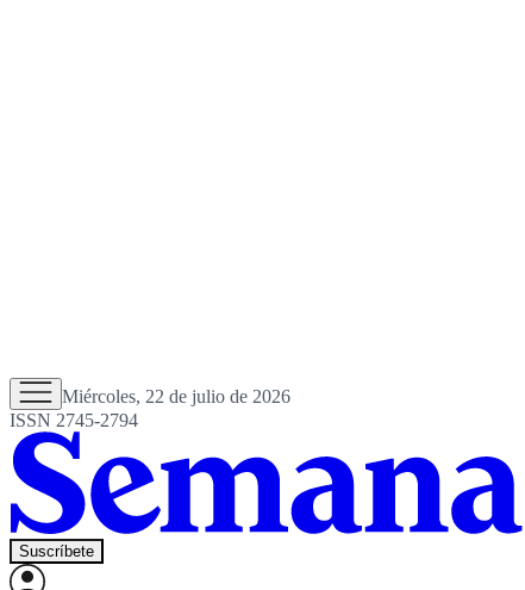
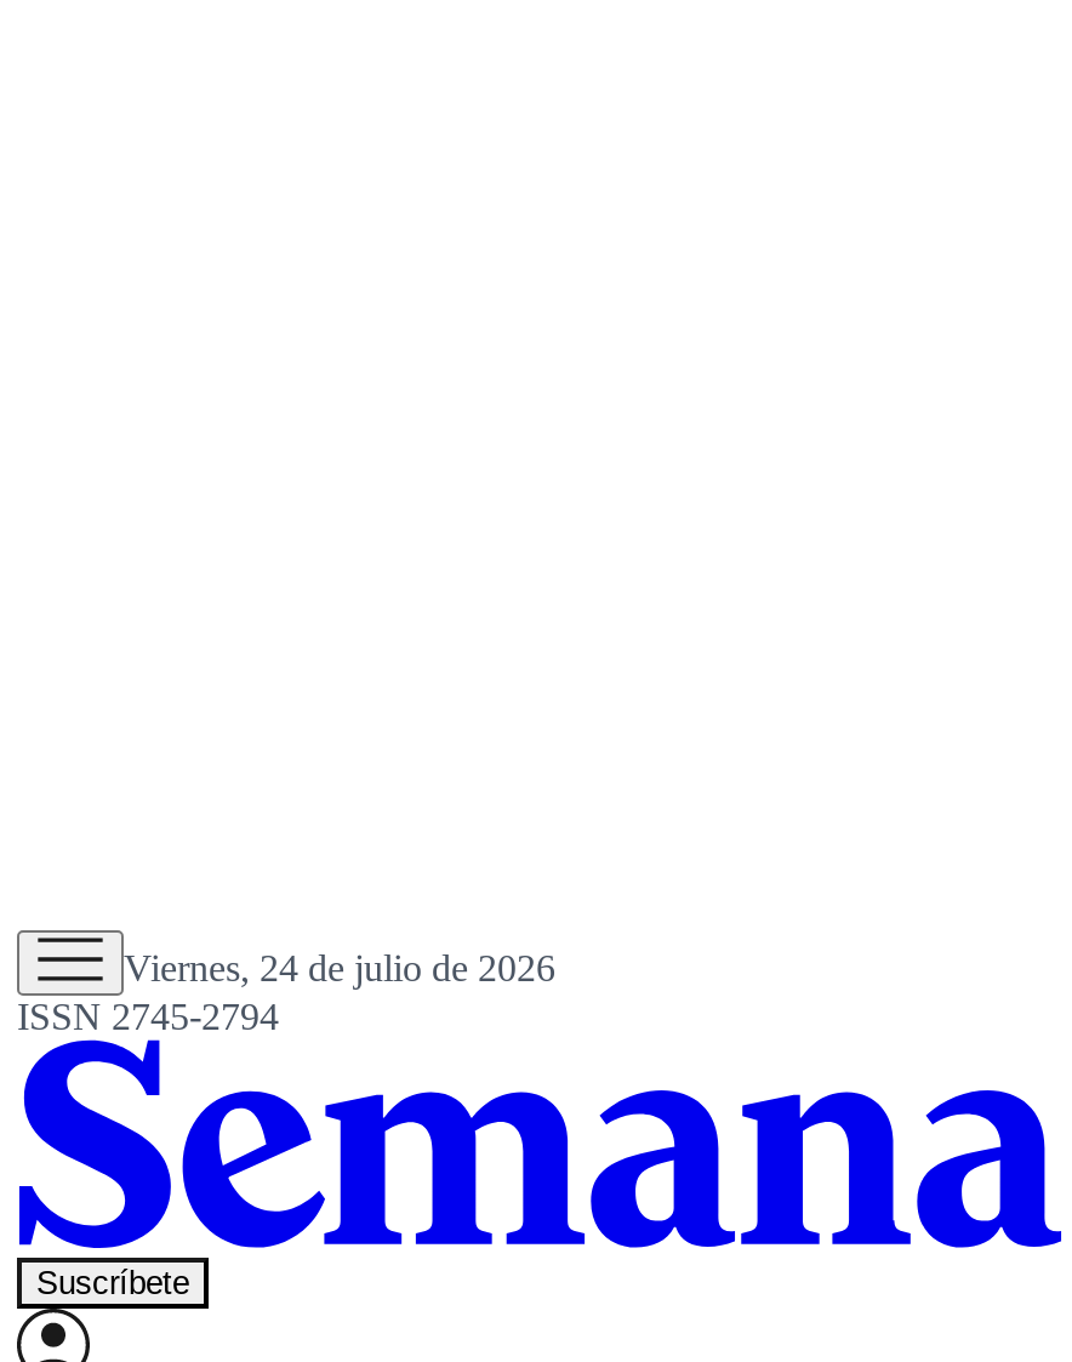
[62,386,290,406] Miércoles, 22 de julio de 2026 -> [124,947,555,988] Viernes, 24 de julio de 2026

